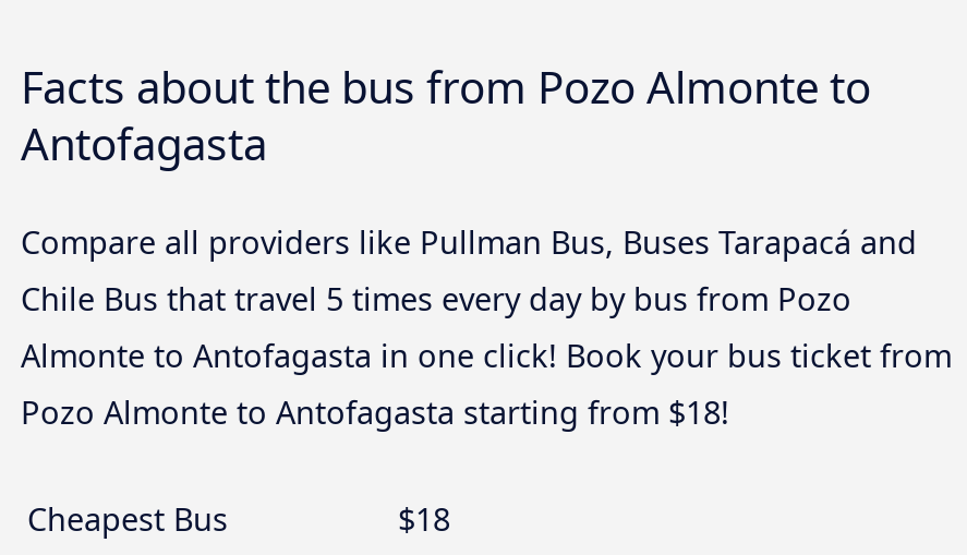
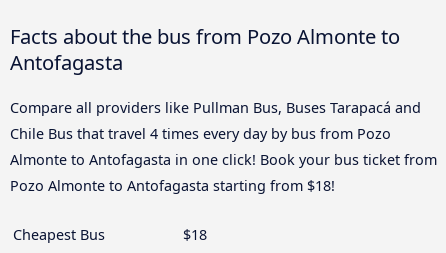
[21,278,851,320] Chile Bus that travel 5 times every day by bus from Pozo -> [10,124,391,143] Chile Bus that travel 4 times every day by bus from Pozo

